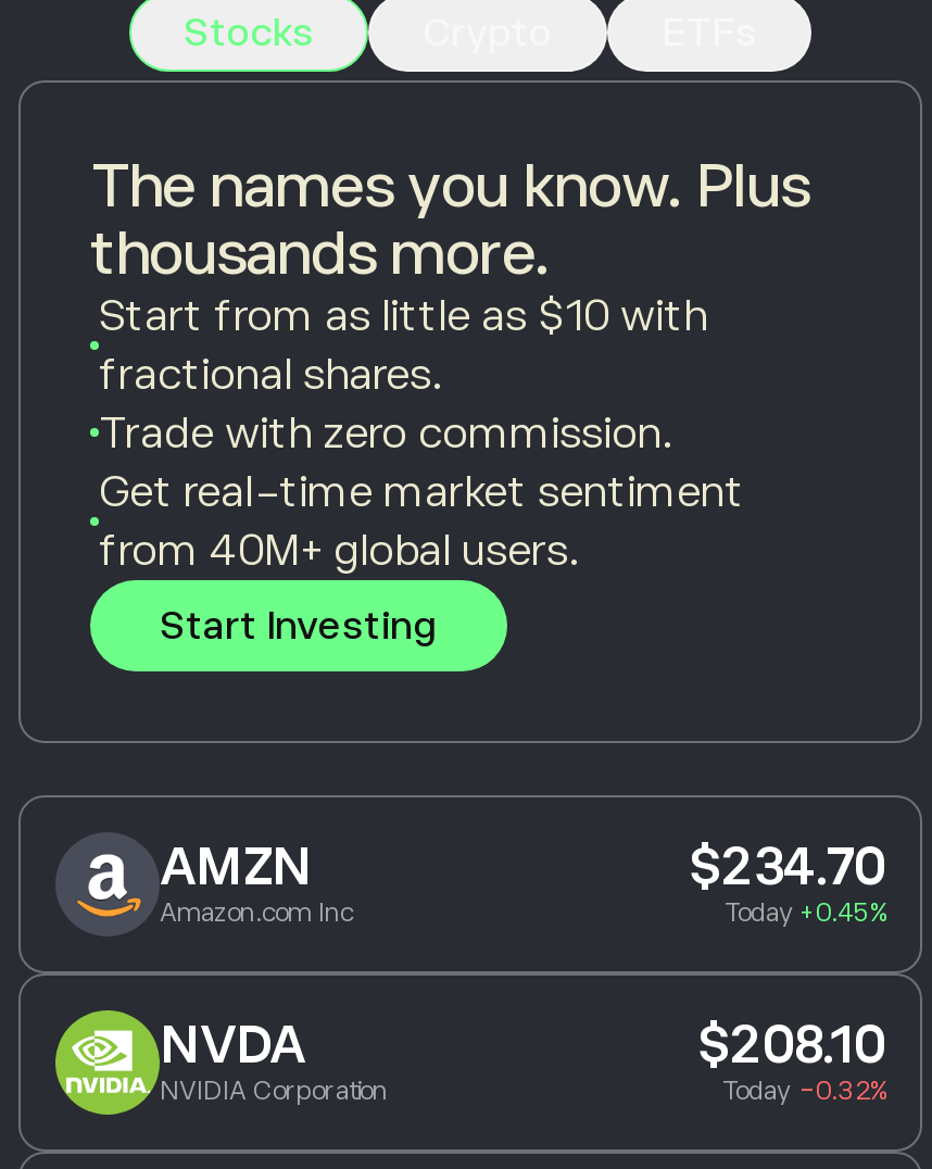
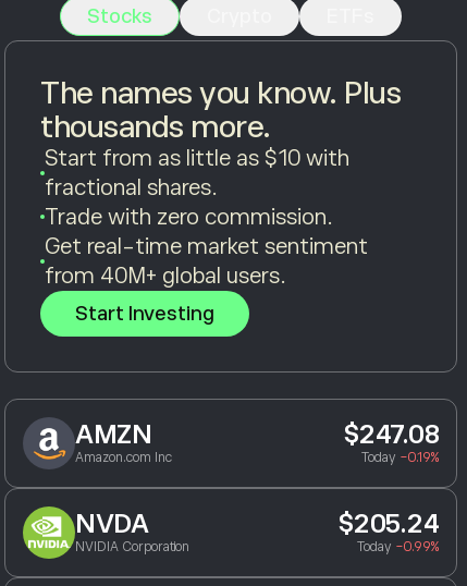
[689,836,885,895] $234.70 -> [342,419,439,448] $247.08
[725,897,885,927] Today +0.45% -> [361,450,439,465] Today -0.19%
[697,1014,885,1073] $208.10 -> [337,508,439,538] $205.24
[722,1075,885,1105] Today -0.32% -> [357,539,439,554] Today -0.99%

